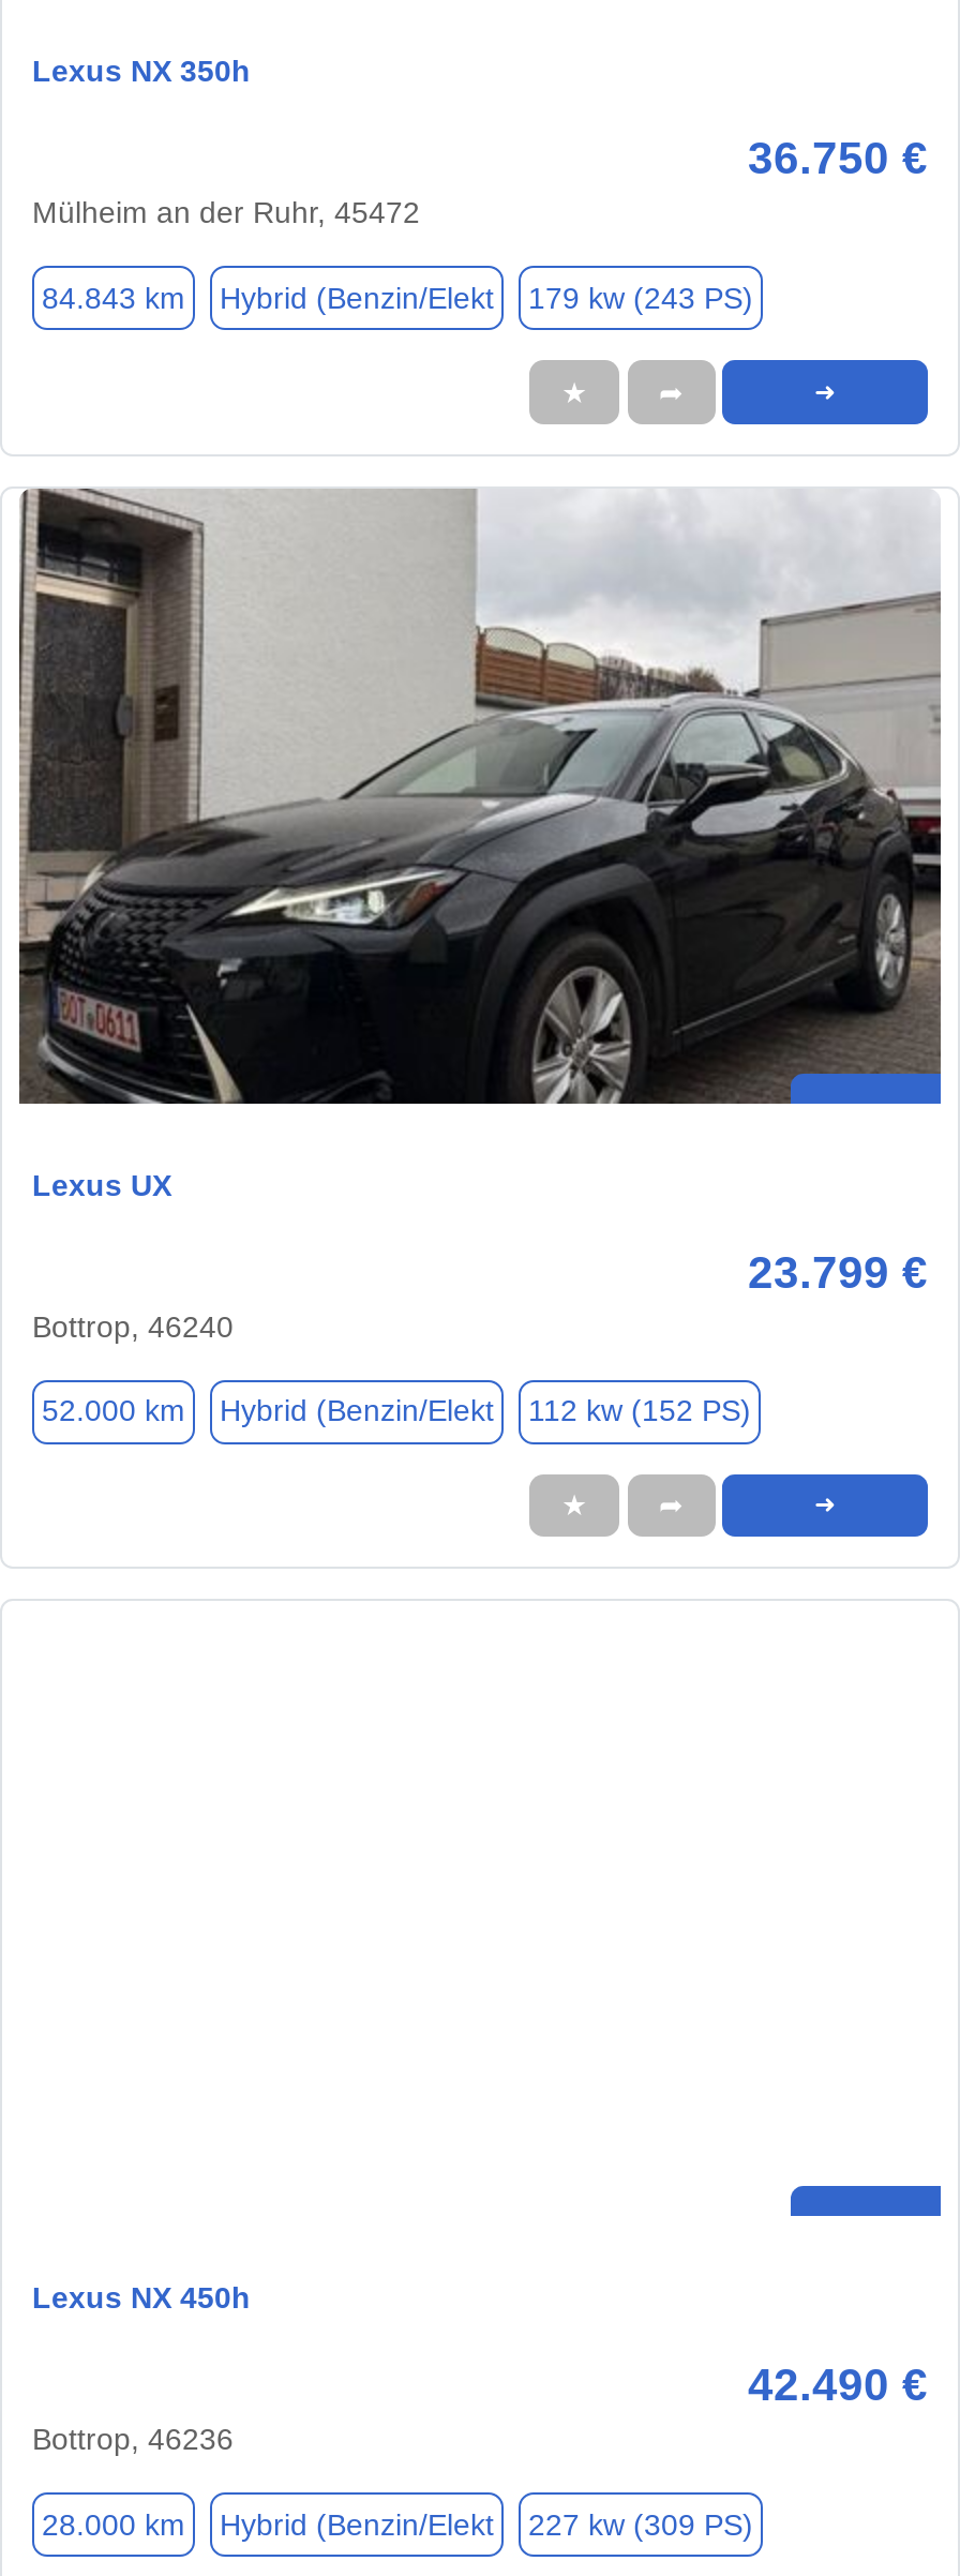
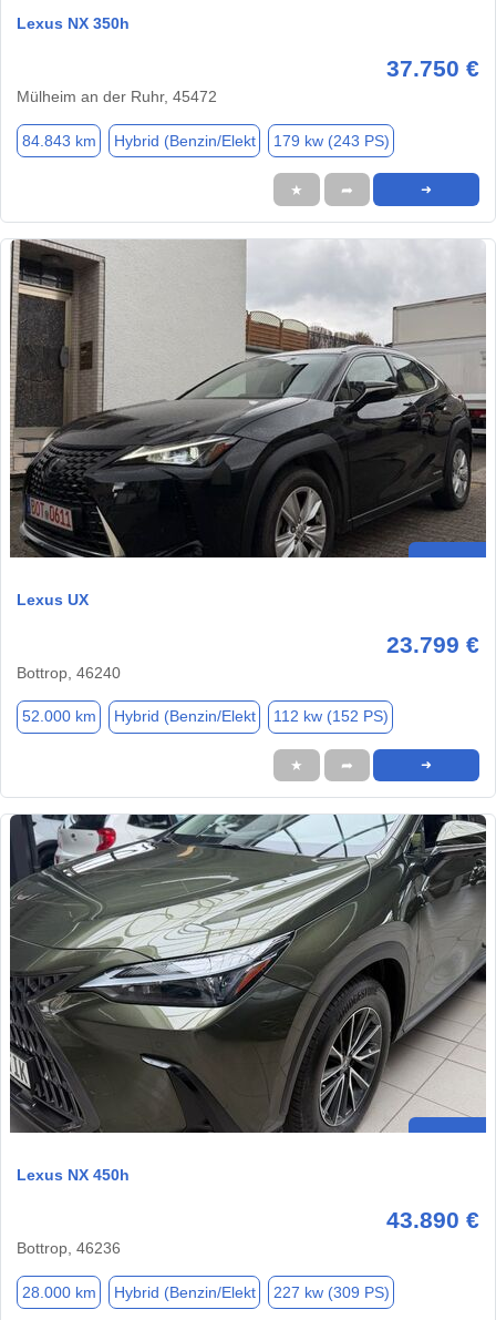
[748,134,928,183] 36.750 € -> [386,56,479,81] 37.750 €
none -> [9,814,487,1134] [image]
[748,2361,928,2410] 42.490 € -> [386,1208,479,1233] 43.890 €

